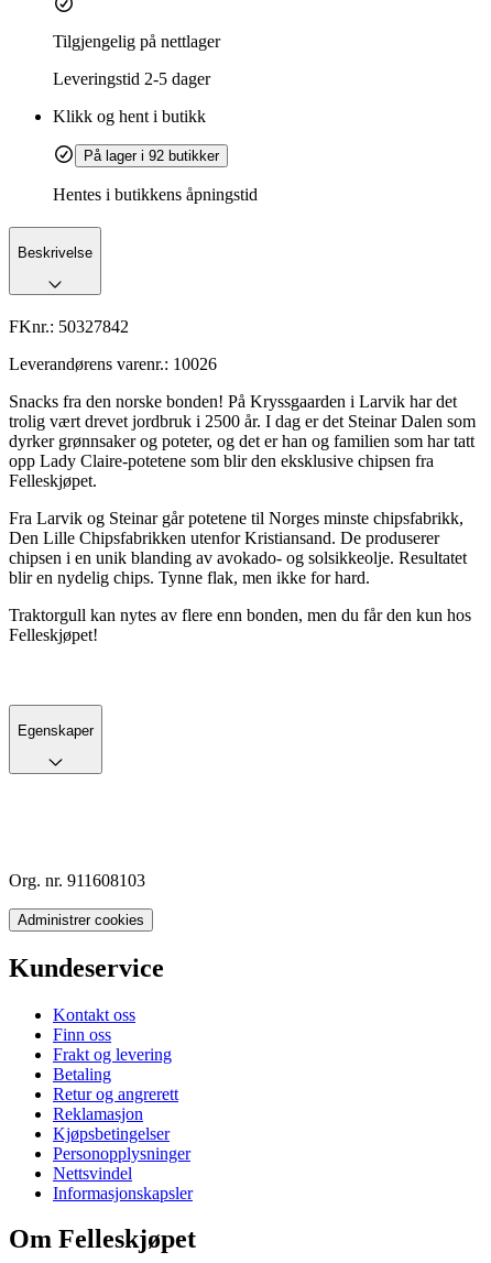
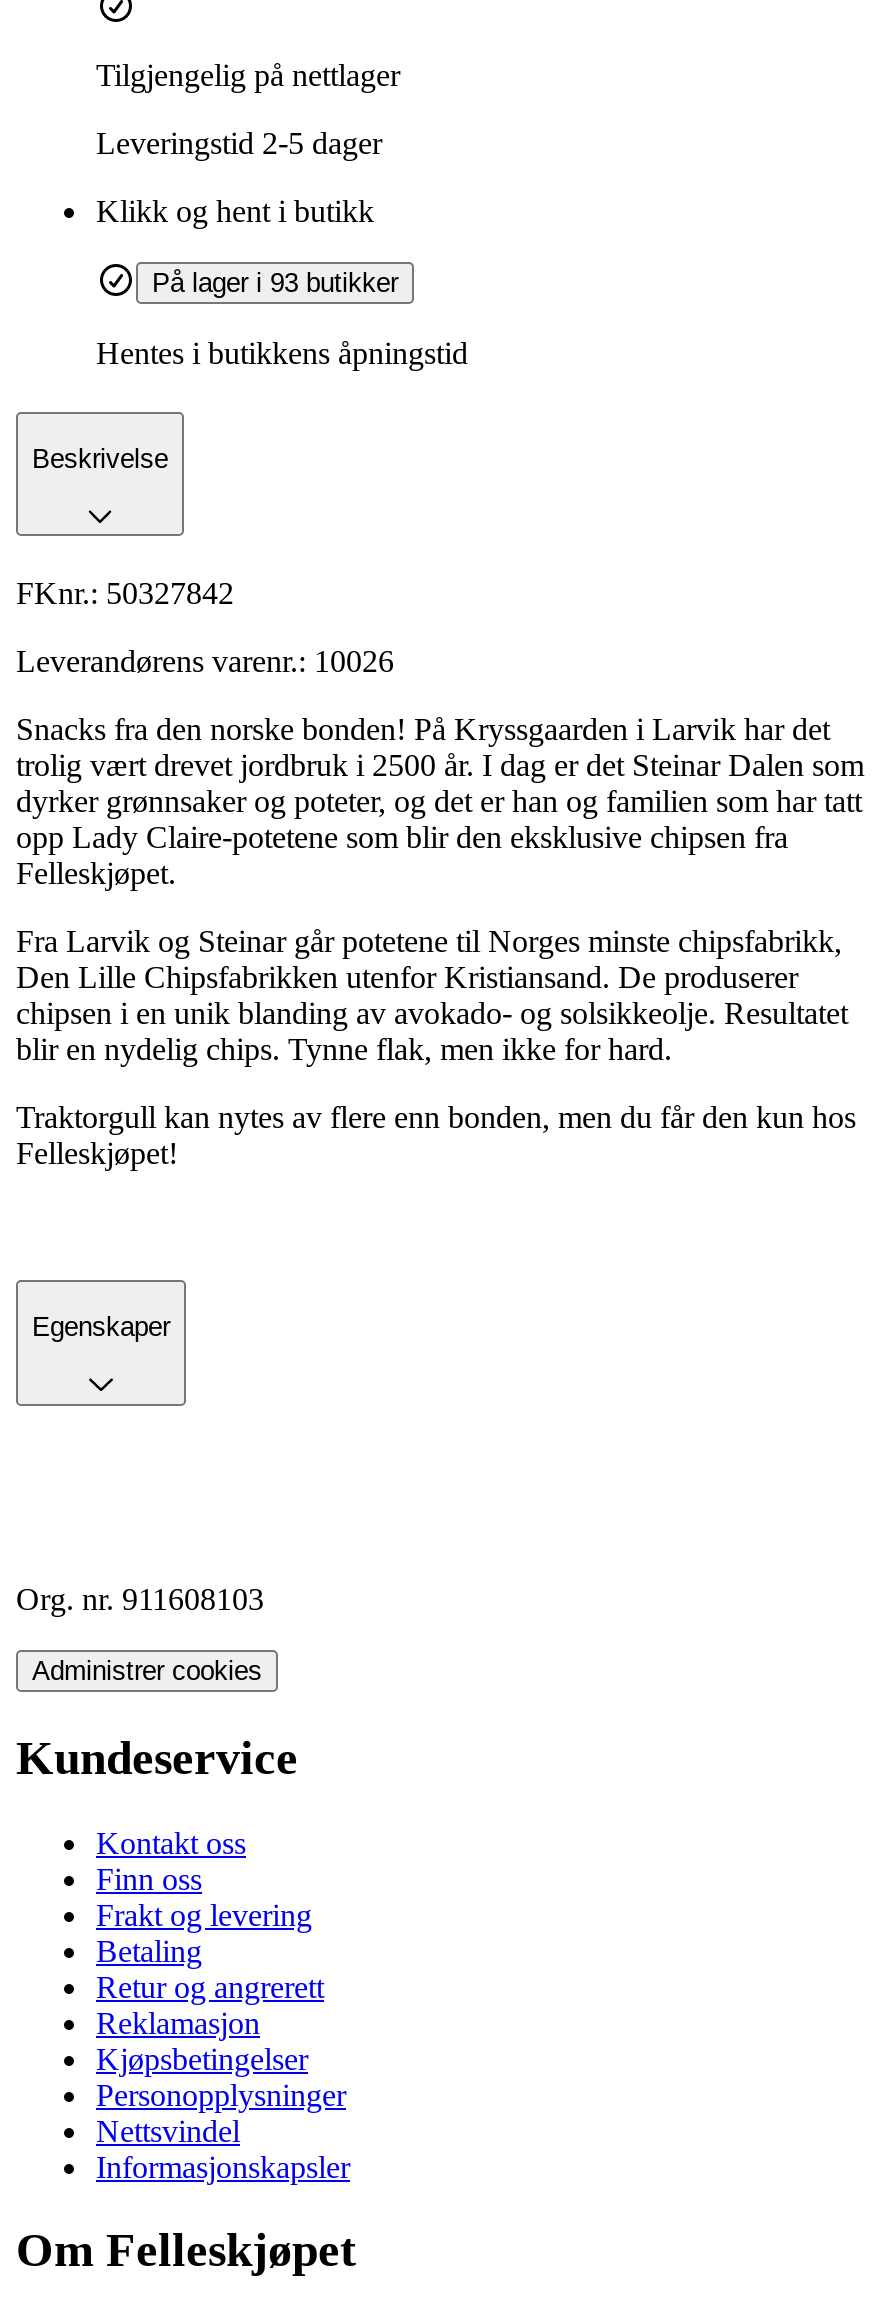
[84,147,219,164] På lager i 92 butikker -> [152,268,398,298] På lager i 93 butikker

